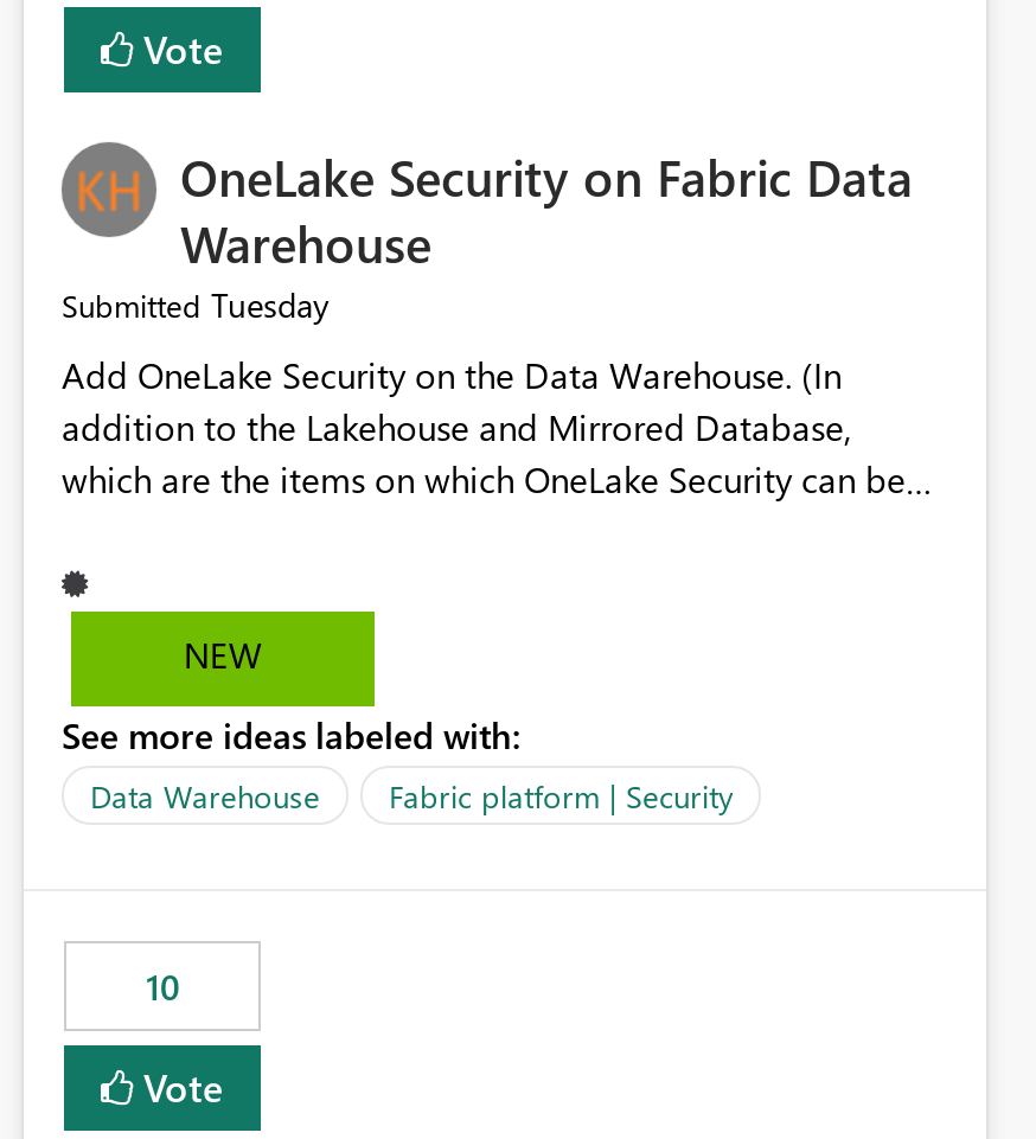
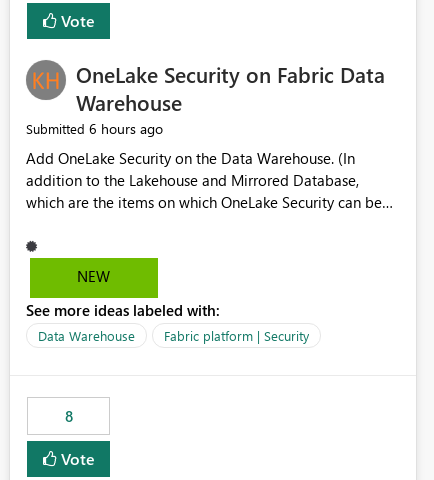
[62,283,330,328] Submitted Tuesday -> [26,119,163,138] Submitted 6 hours ago
[146,963,179,1011] 10 -> [64,406,72,426] 8

